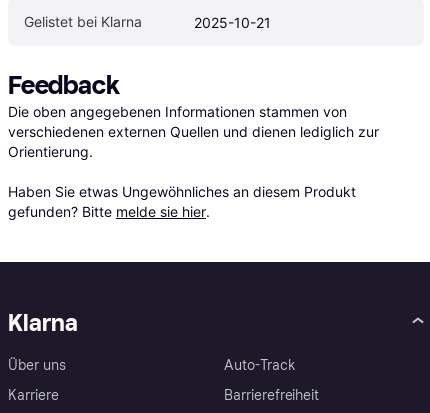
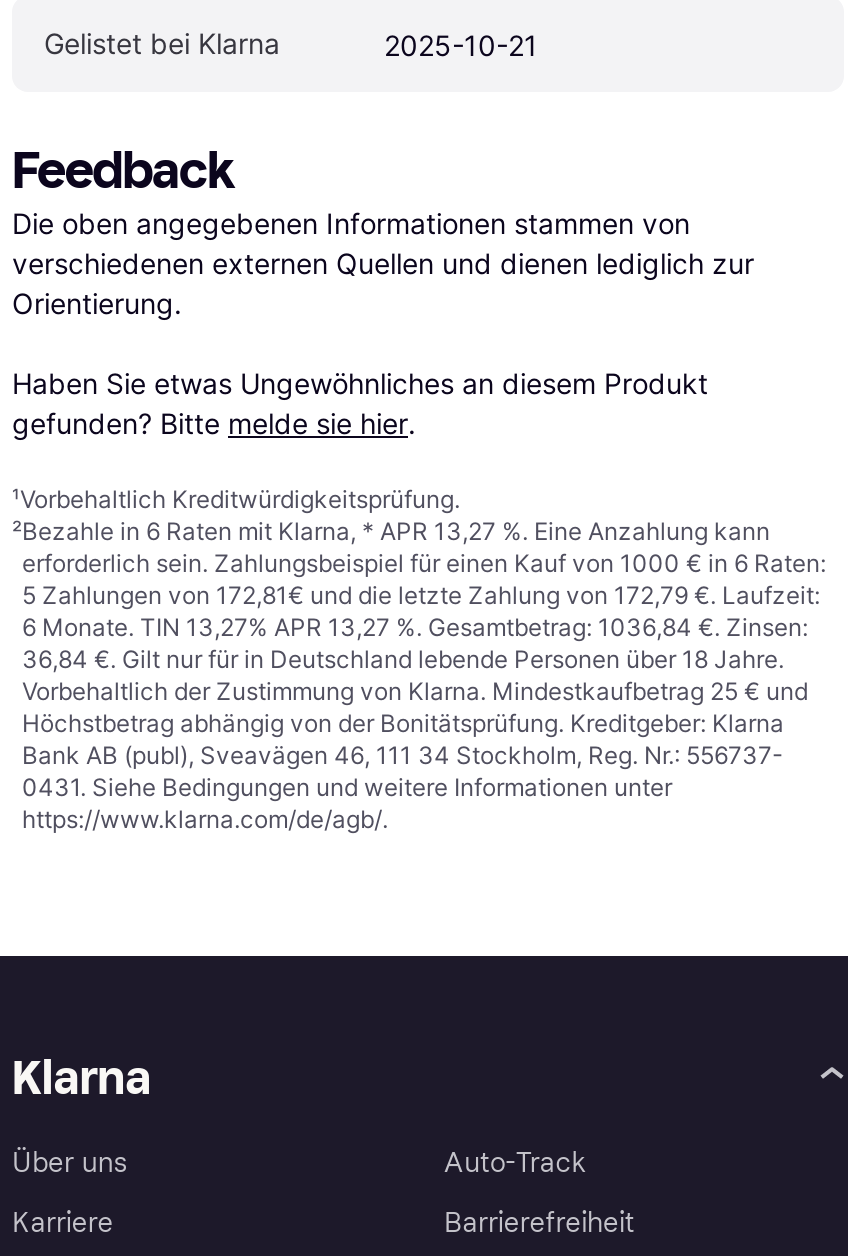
none -> [12,485,826,835] ¹Vorbehaltlich Kreditwürdigkeitsprüfung. | ²Bezahle in 6 Raten mit Klarna, * APR 13,27 %. Eine Anzahlung kann | erforderlich sein. Zahlungsbeispiel für einen Kauf von 1000 € in 6 Raten: | 5 Zahlungen von 172,81€ und die letzte Zahlung von 172,79 €. Laufzeit: | 6 Monate. TIN 13,27% APR 13,27 %. Gesamtbetrag: 1036,84 €. Zinsen: | 36,84 €. Gilt nur für in Deutschland lebende Personen über 18 Jahre. | Vorbehaltlich der Zustimmung von Klarna. Mindestkaufbetrag 25 € und | Höchstbetrag abhängig von der Bonitätsprüfung. Kreditgeber: Klarna | Bank AB (publ), Sveavägen 46, 111 34 Stockholm, Reg. Nr.: 556737- | 0431. Siehe Bedingungen und weitere Informationen unter | https://www.klarna.com/de/agb/.

